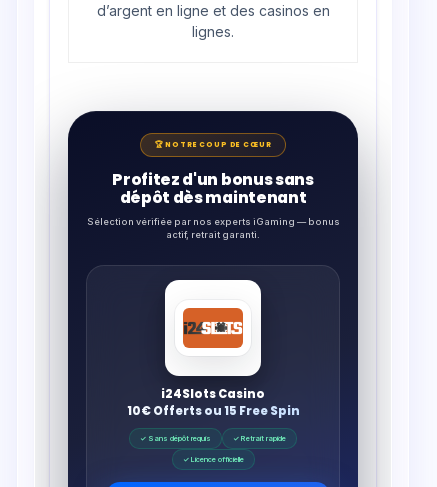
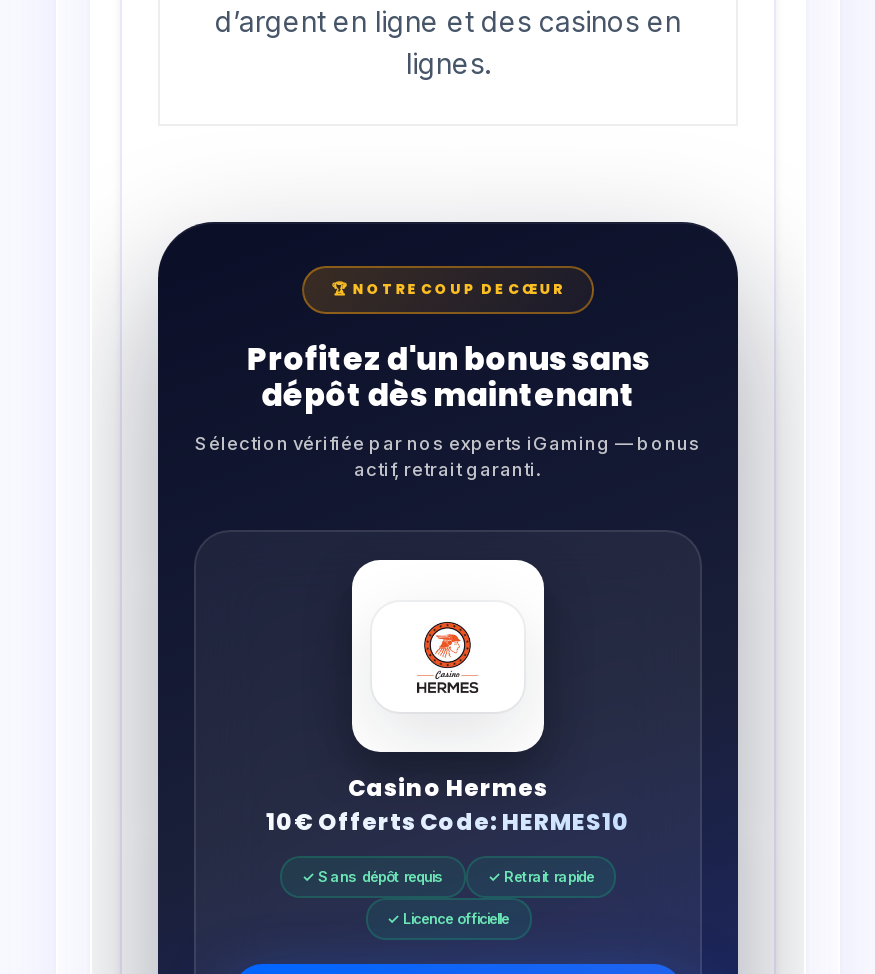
[126,307,299,419] [image] | i24Slots Casino | 10€ Offerts ou 15 Free Spin -> [266,616,630,838] [image] | Casino Hermes | 10€ Offerts Code: HERMES10

